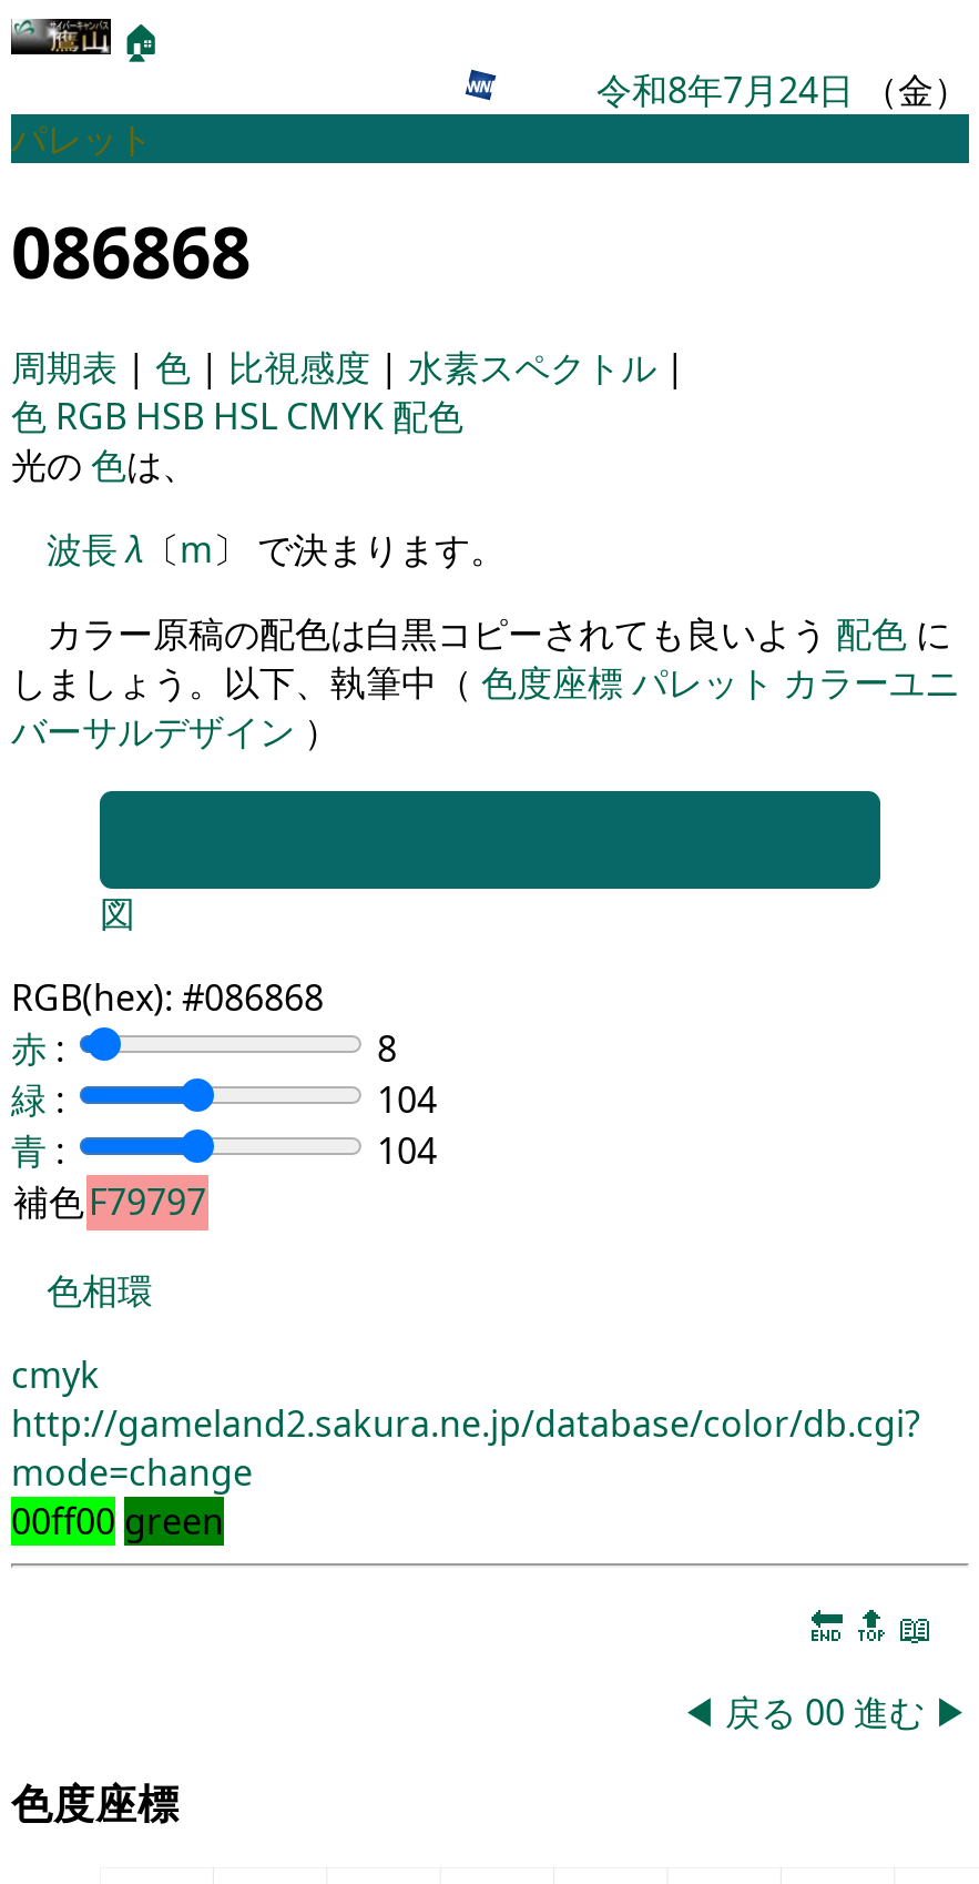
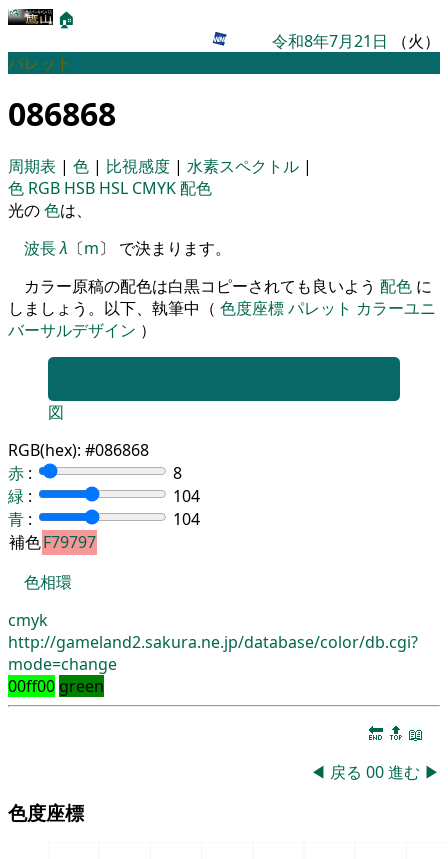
[596,65,969,114] 令和8年7月24日（金） -> [272,30,440,52] 令和8年7月21日（火）

